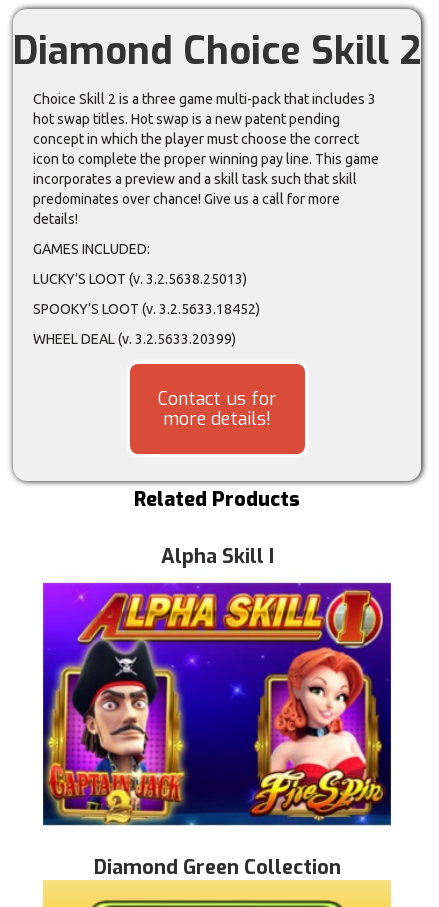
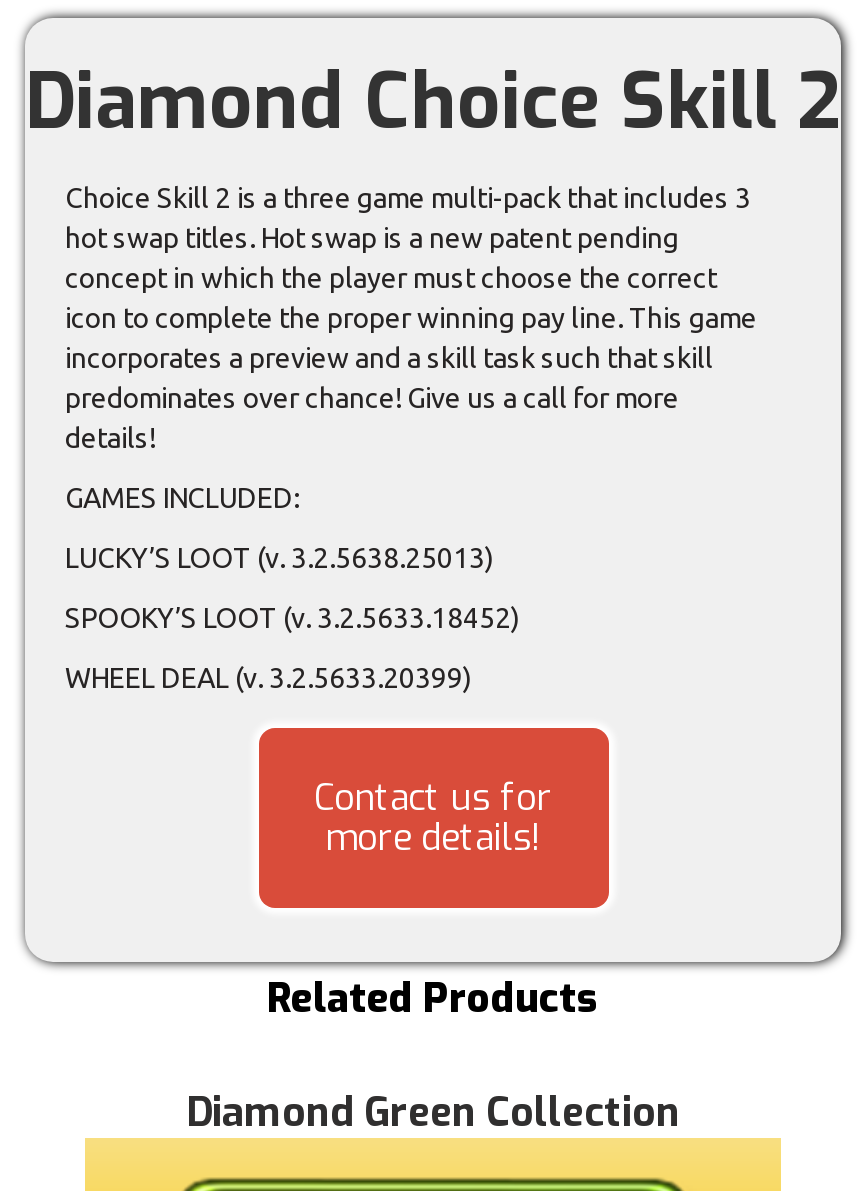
[160,543,273,570] Alpha Skill I -> none
[42,582,392,827] [image] -> none

